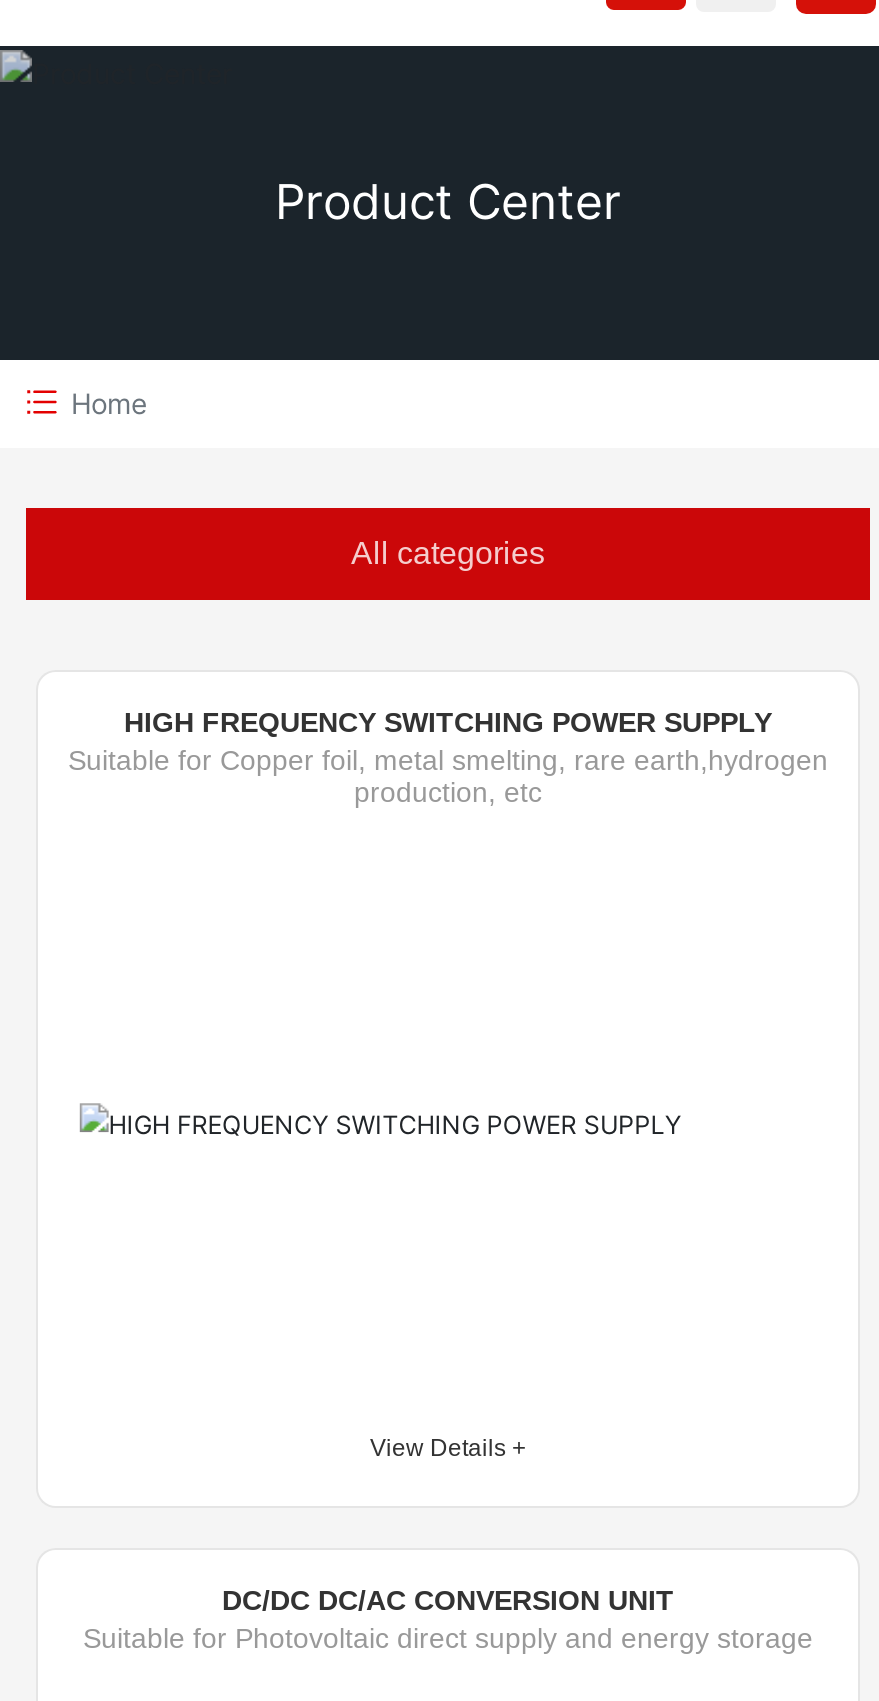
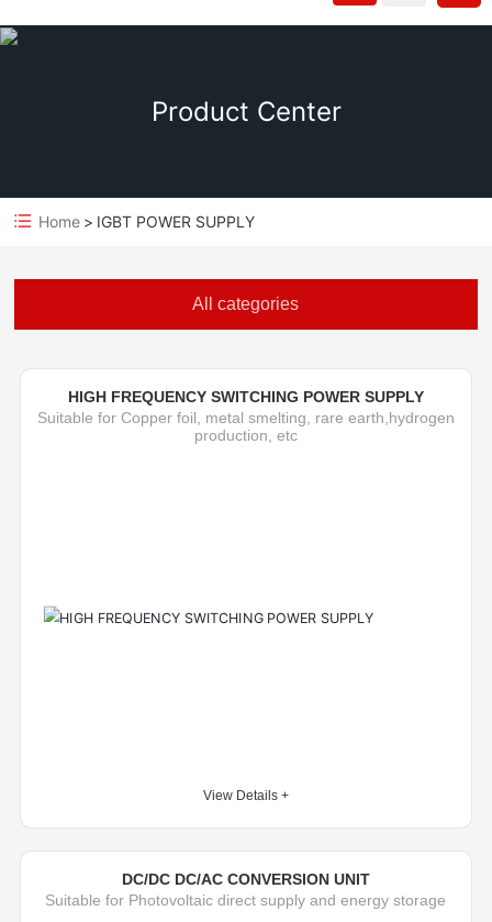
none -> [97,212,255,231] IGBT POWER SUPPLY

